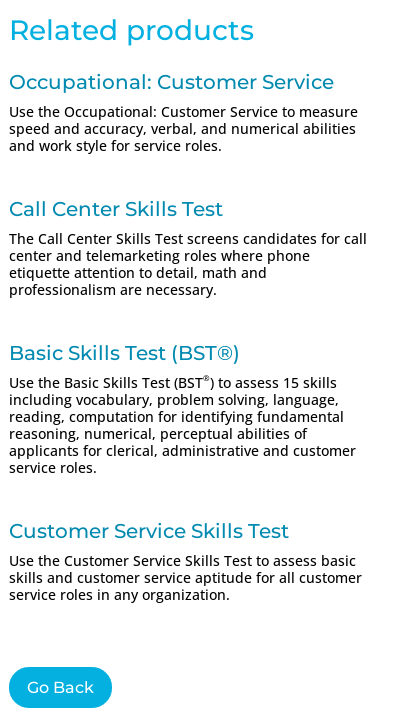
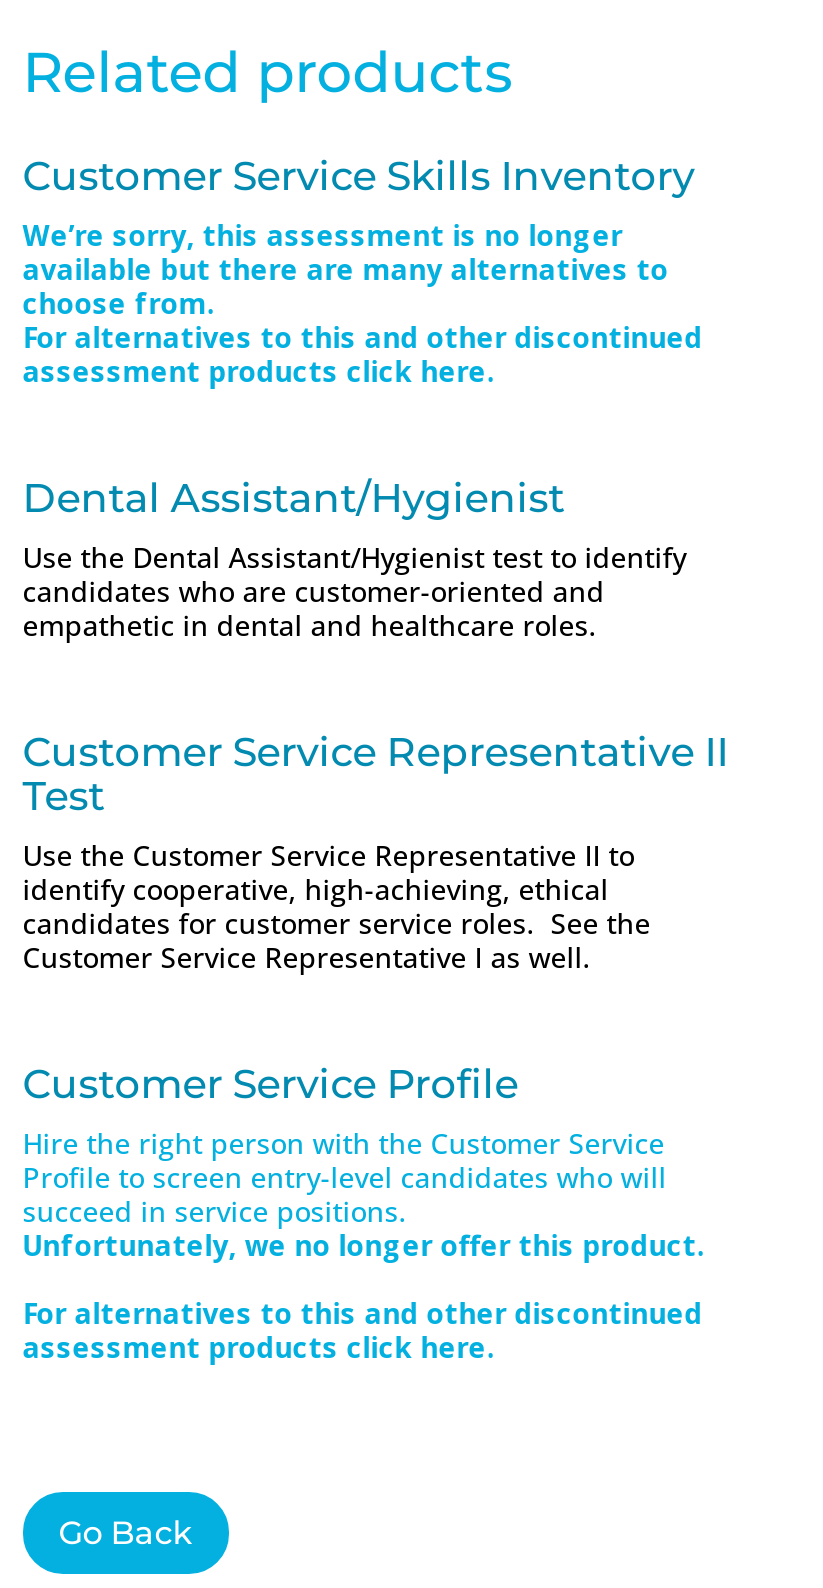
[9,70,367,604] Occupational: Customer Service | Use the Occupational: Customer Service to measure | speed and accuracy, verbal, and numerical abilities | and work style for service roles. | Call Center Skills Test | The Call Center Skills Test screens candidates for call | center and telemarketing roles where phone | etiquette attention to detail, math and | professionalism are necessary. | Basic Skills Test (BST®) | Use the Basic Skills Test (BST®) to assess 15 skills | including vocabulary, problem solving, language, | reading, computation for identifying fundamental | reasoning, numerical, perceptual abilities of | applicants for clerical, administrative and customer | service roles. | Customer Service Skills Test | Use the Customer Service Skills Test to assess basic | skills and customer service aptitude for all customer | service roles in any organization. -> [23,152,729,1366] Customer Service Skills Inventory | We’re sorry, this assessment is no longer | available but there are many alternatives to | choose from. | For alternatives to this and other discontinued | assessment products click here. | Dental Assistant/Hygienist | Use the Dental Assistant/Hygienist test to identify | candidates who are customer-oriented and | empathetic in dental and healthcare roles. | Customer Service Representative II | Test | Use the Customer Service Representative II to | identify cooperative, high-achieving, ethical | candidates for customer service roles. See the | Customer Service Representative I as well. | Customer Service Profile | Hire the right person with the Customer Service | Profile to screen entry-level candidates who will | succeed in service positions. | Unfortunately, we no longer offer this product. | For alternatives to this and other discontinued | assessment products click here.

